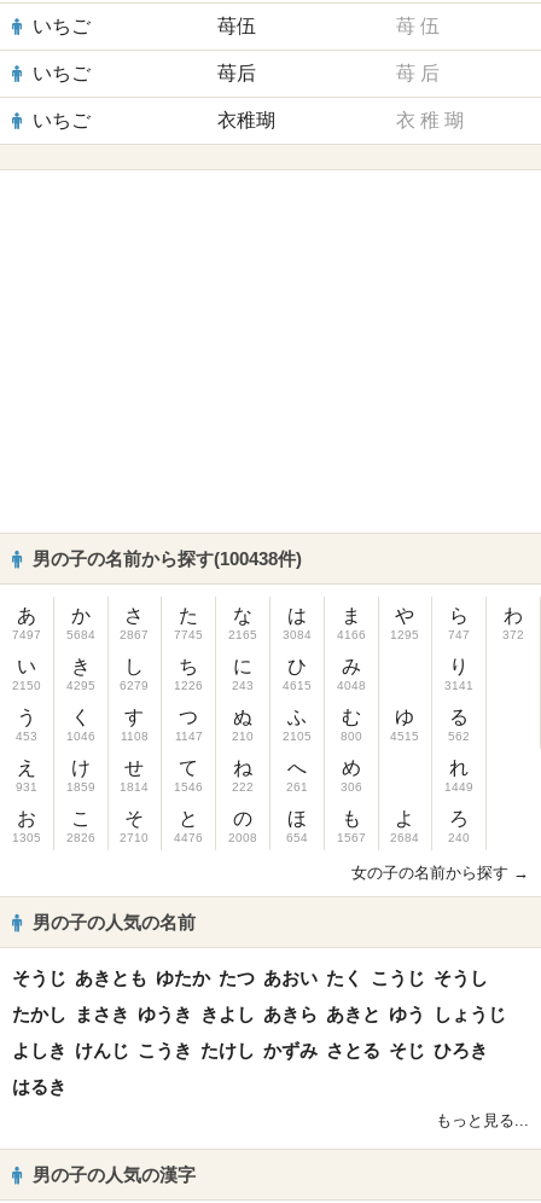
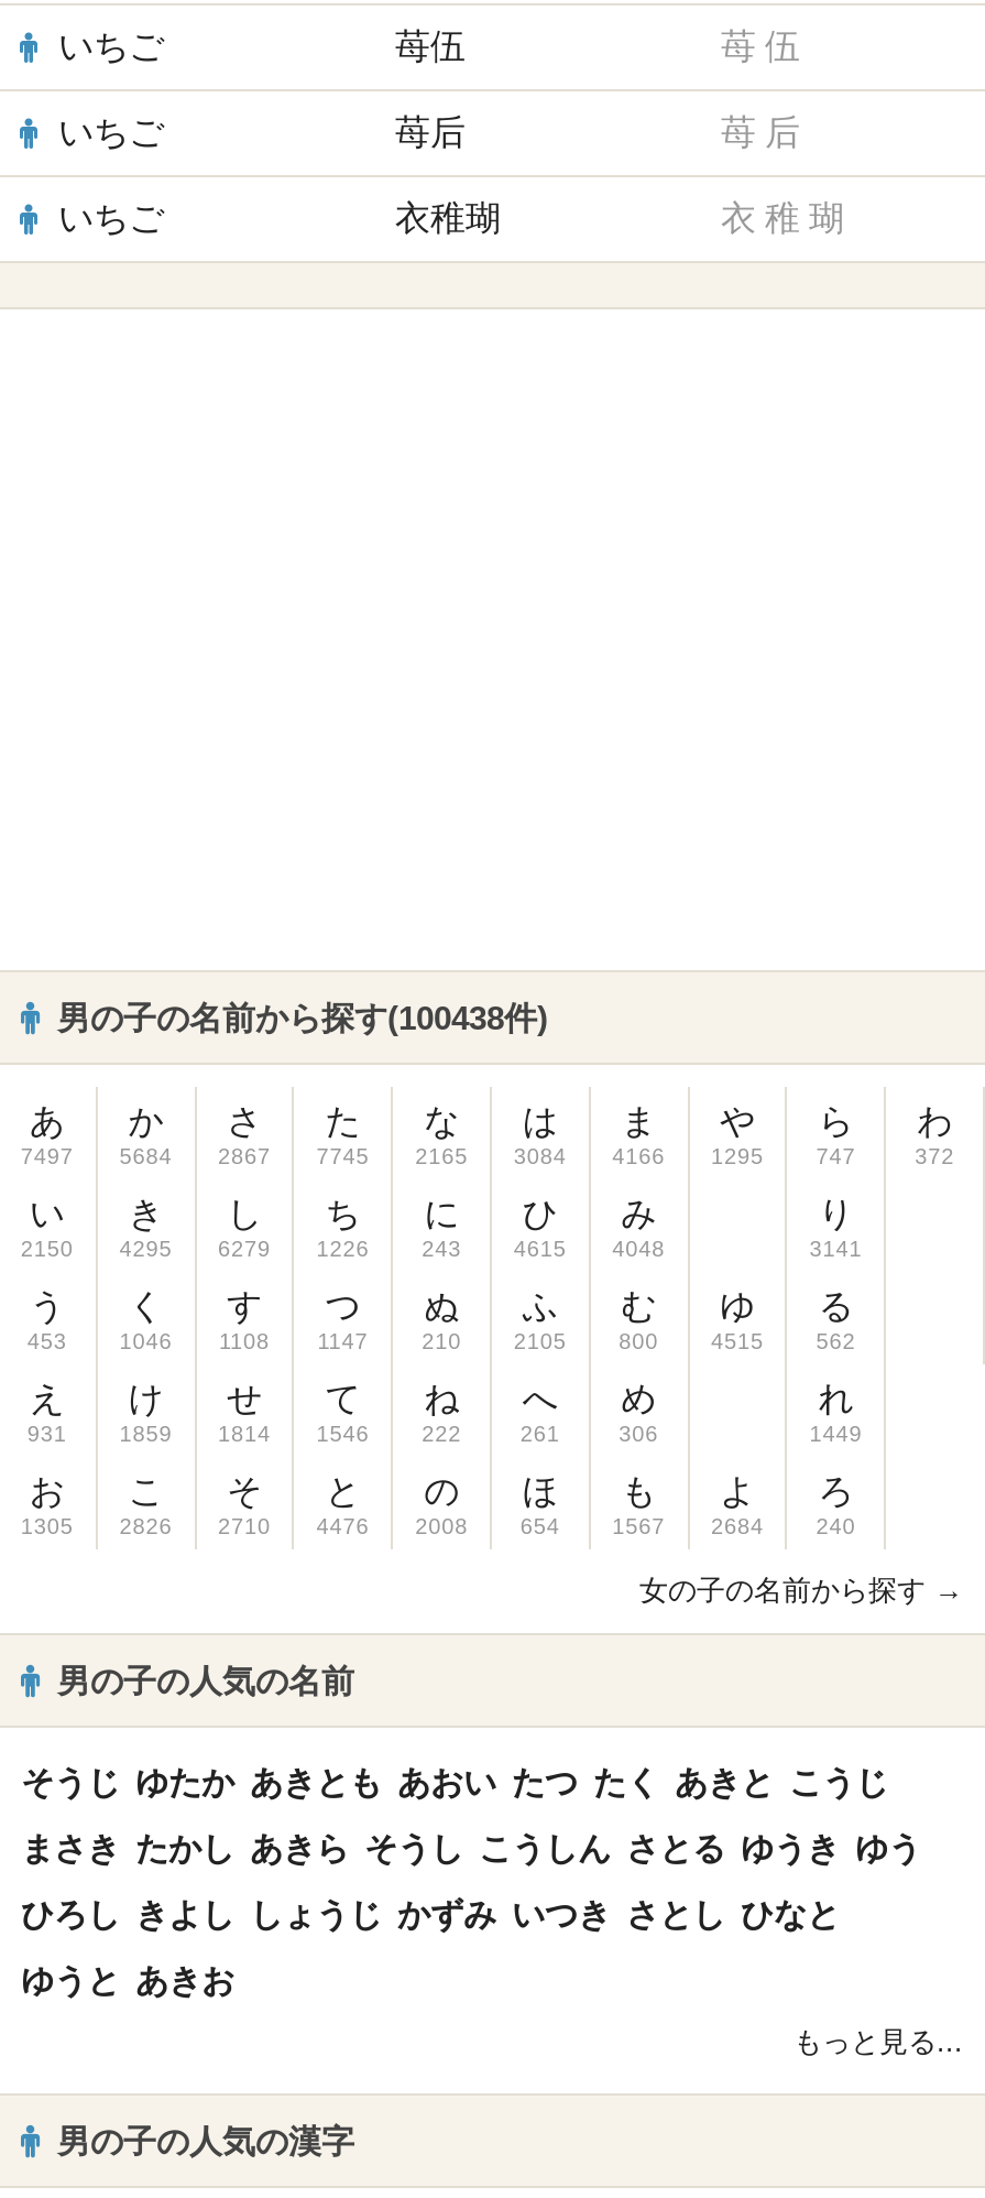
[12,967,488,988] そうじ あきとも ゆたか たつ あおい たく こうじ そうし -> [21,1763,888,1800] そうじ ゆたか あきとも あおい たつ たく あきと こうじ
[12,1004,506,1024] たかし まさき ゆうき きよし あきら あきと ゆう しょうじ -> [21,1829,921,1867] まさき たかし あきら そうし こうしん さとる ゆうき ゆう
[12,1040,488,1060] よしき けんじ こうき たけし かずみ さとる そじ ひろき -> [21,1895,840,1933] ひろし きよし しょうじ かずみ いつき さとし ひなと
[12,1076,66,1097] はるき -> [21,1961,234,1999] ゆうと あきお

